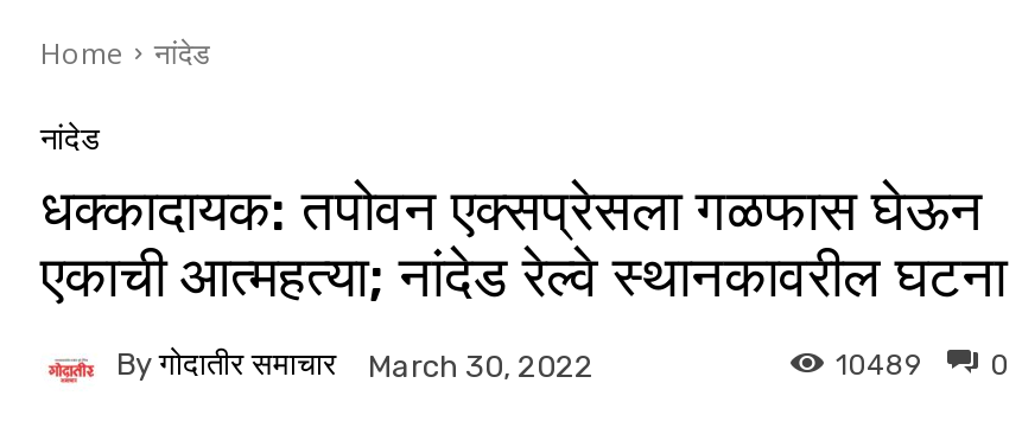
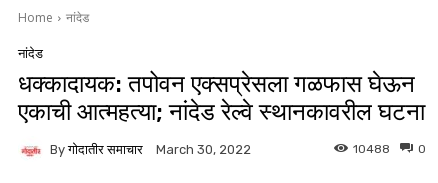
[836,347,1009,381] 10489 0 -> [353,142,426,156] 10488 0

